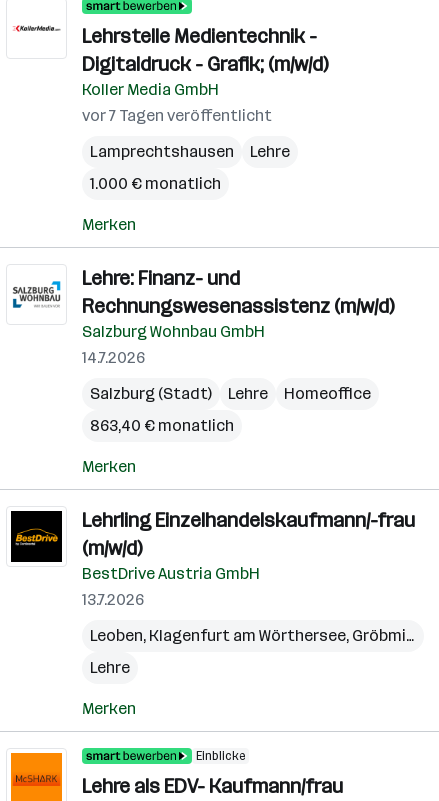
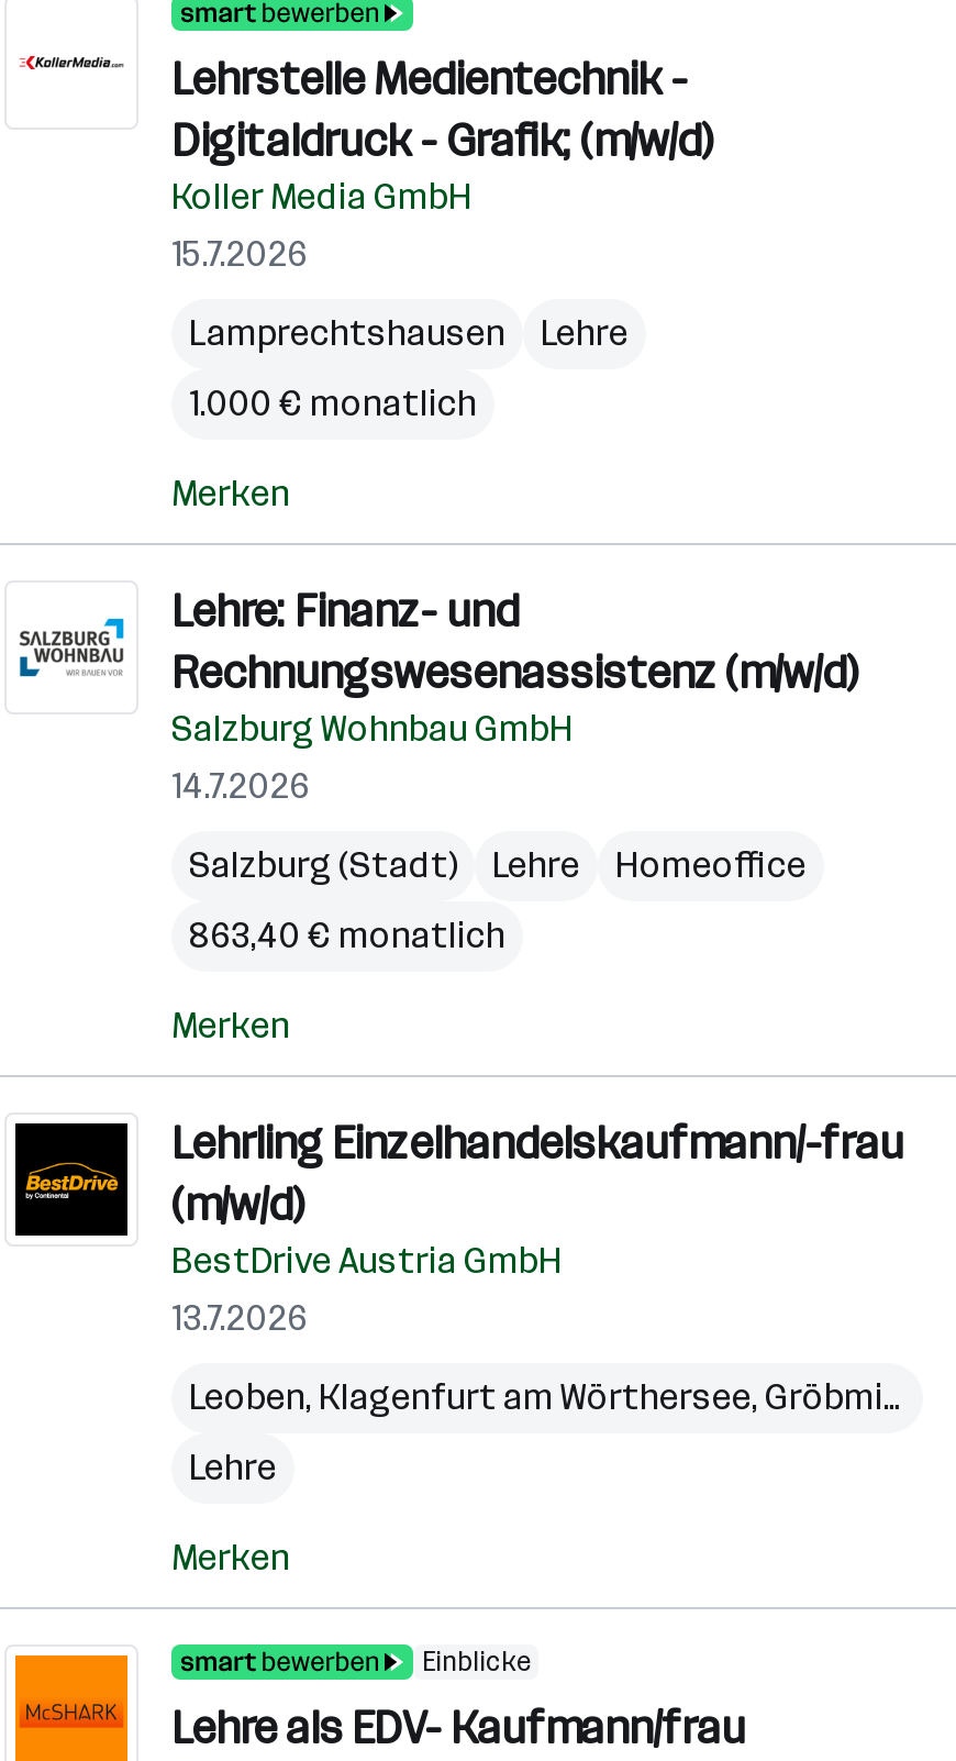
[82,106,272,125] vor 7 Tagen veröffentlicht -> [171,233,308,275] 15.7.2026

